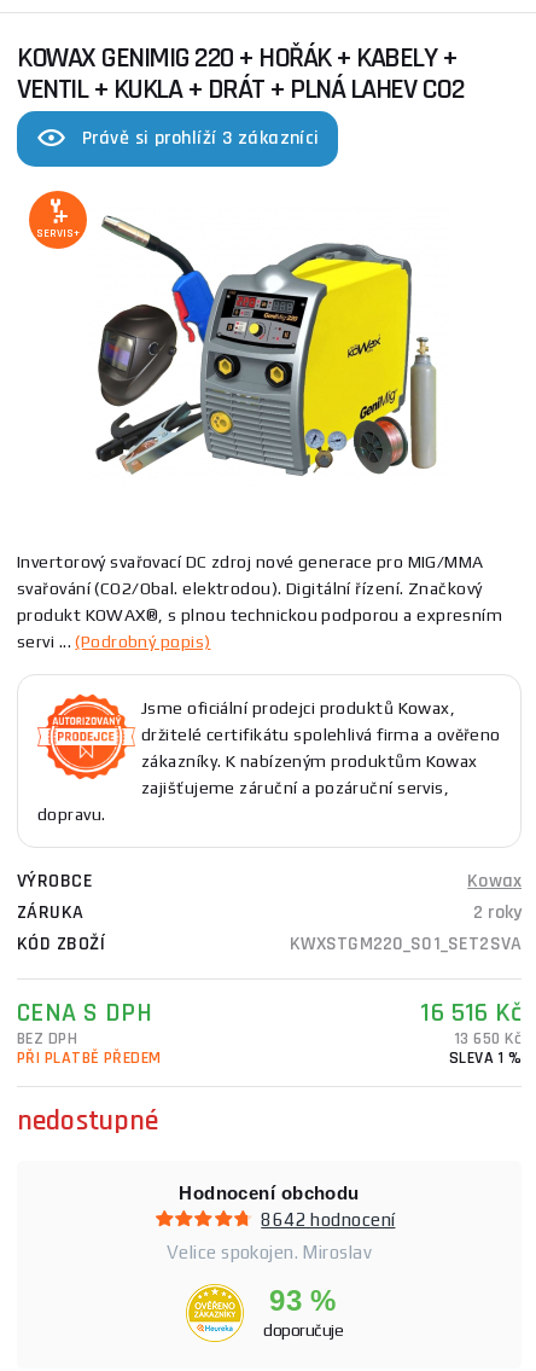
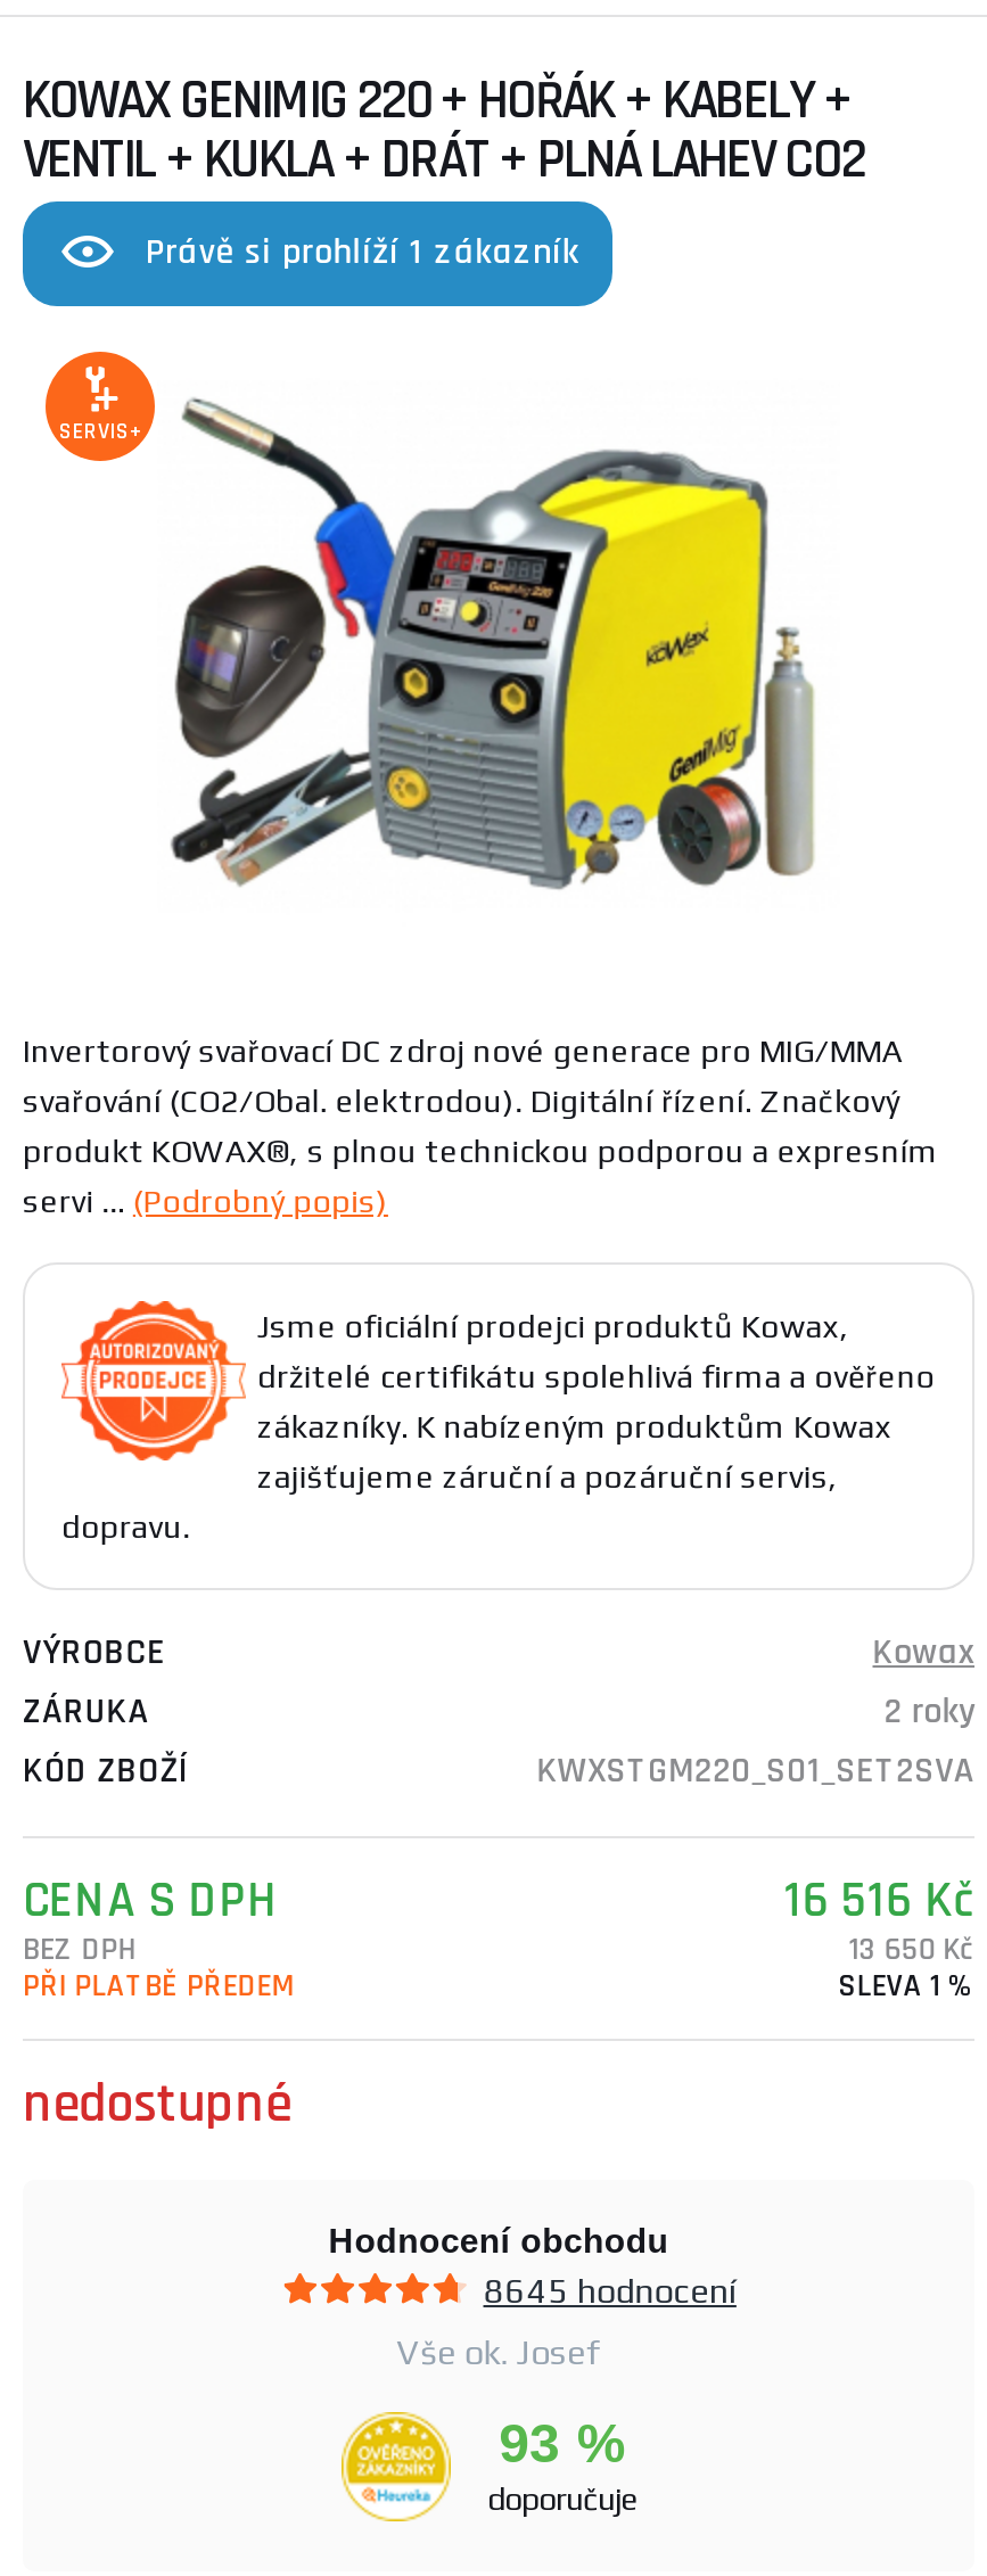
[82,126,320,151] Právě si prohlíží 3 zákazníci -> [146,229,579,277] Právě si prohlíží 1 zákazník
[261,1209,395,1230] 8642 hodnocení -> [483,2271,736,2310] 8645 hodnocení
[167,1242,372,1262] Velice spokojen. Miroslav -> [396,2332,601,2371] Vše ok. Josef

